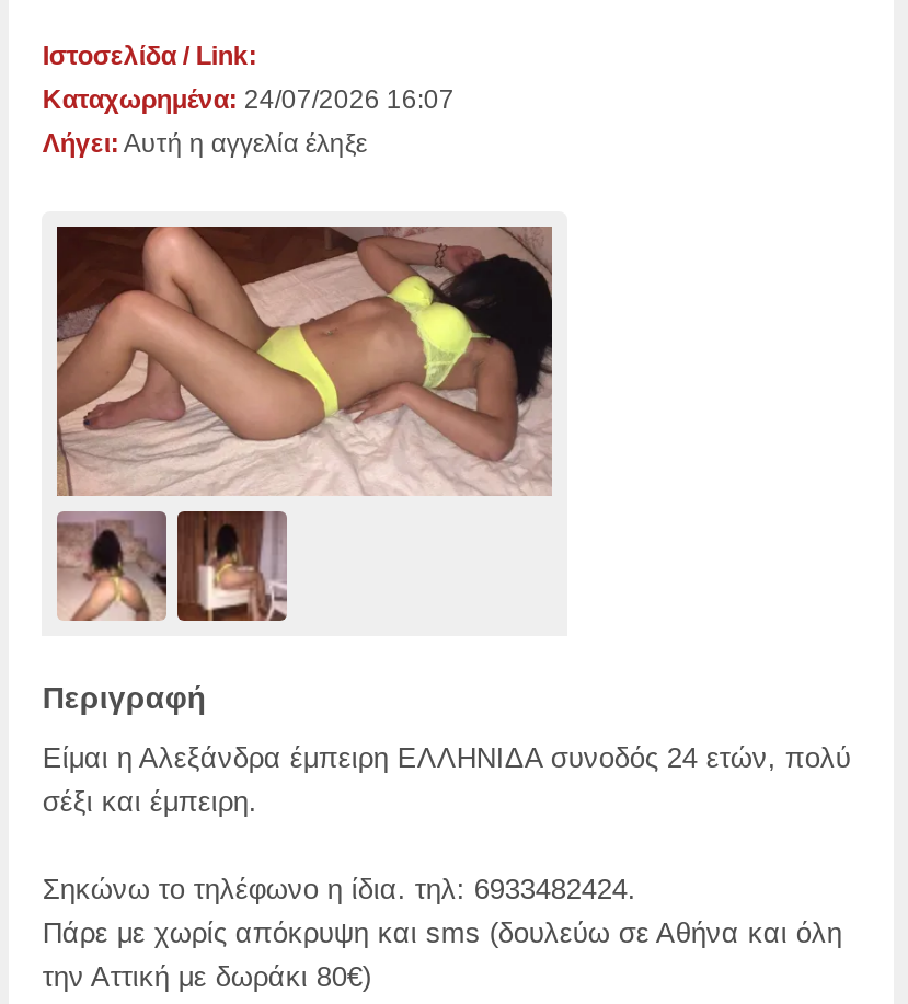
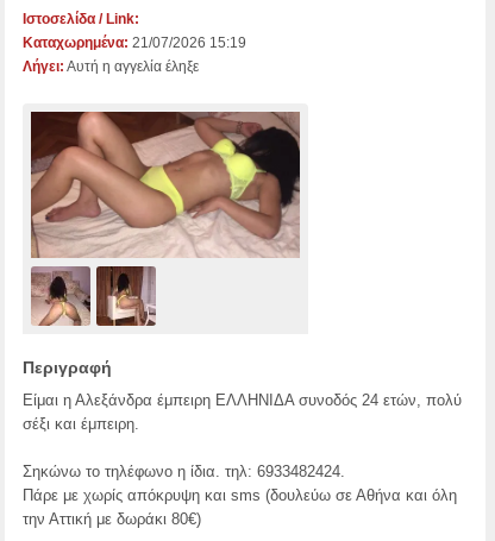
[42,84,454,115] Καταχωρημένα: 24/07/2026 16:07 -> [23,34,247,51] Καταχωρημένα: 21/07/2026 15:19

